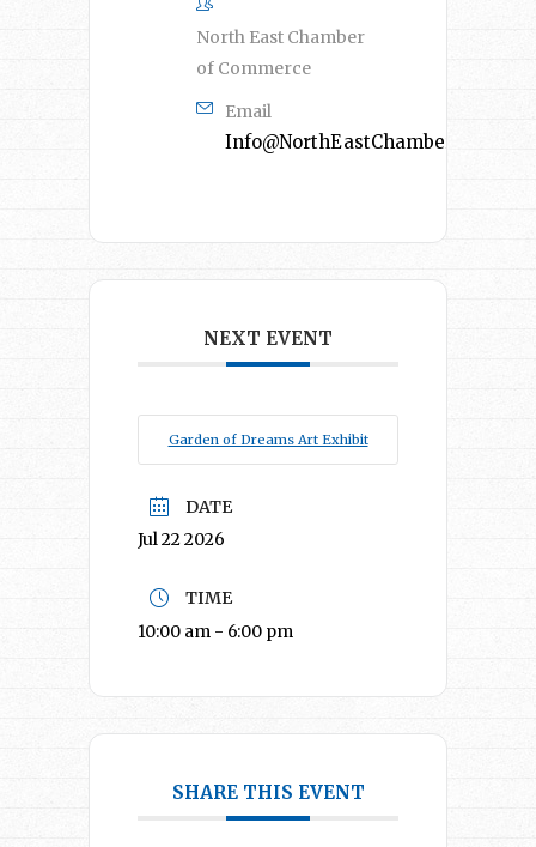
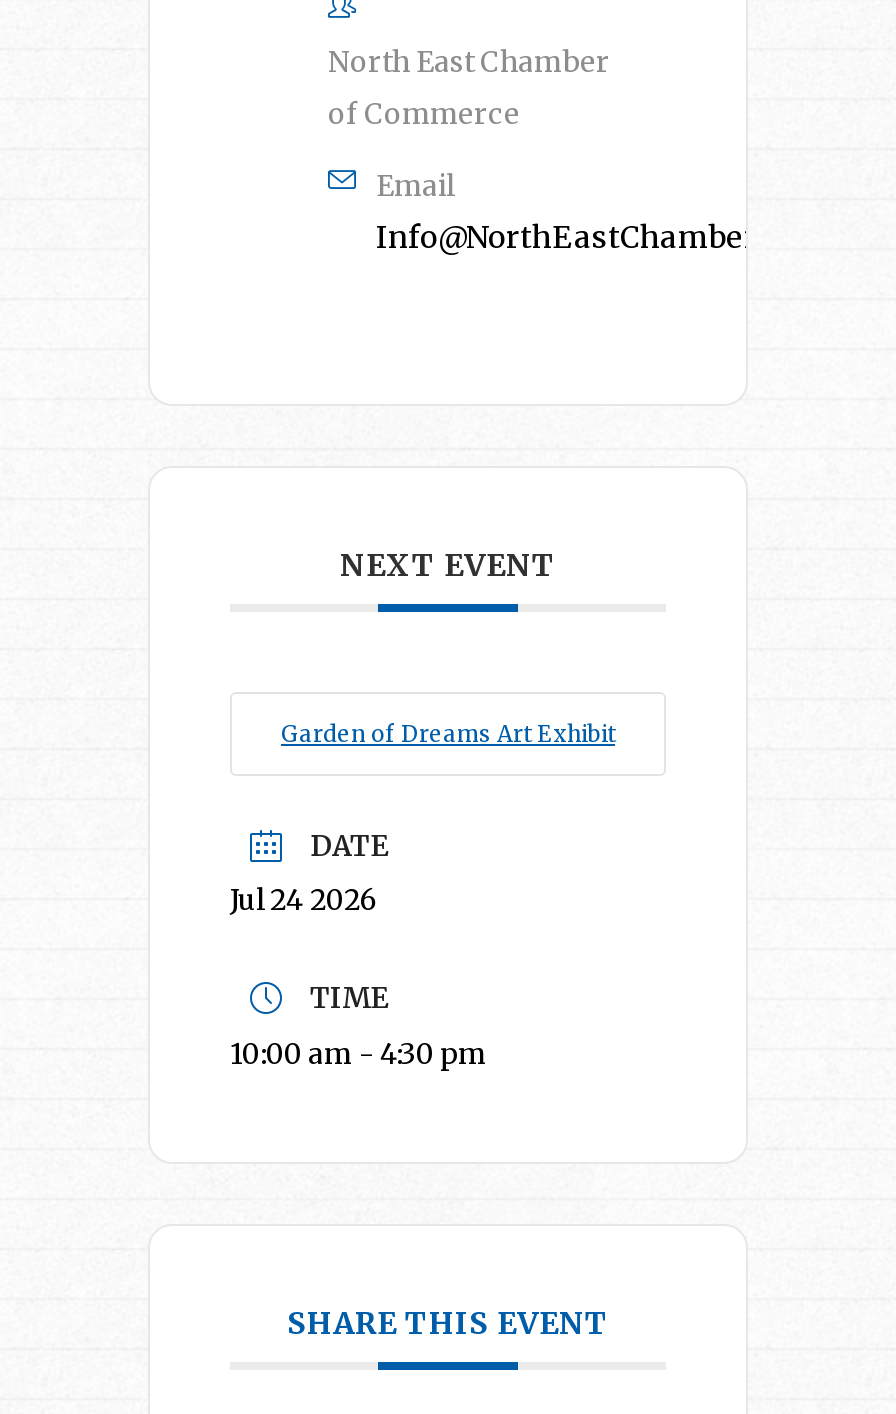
[138,528,225,549] Jul 22 2026 -> [230,881,378,917] Jul 24 2026
[138,621,293,642] 10:00 am - 6:00 pm -> [230,1036,486,1072] 10:00 am - 4:30 pm

